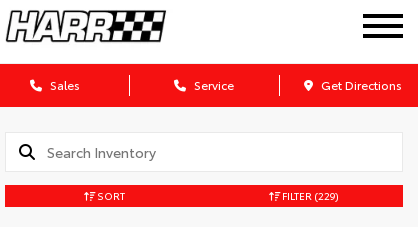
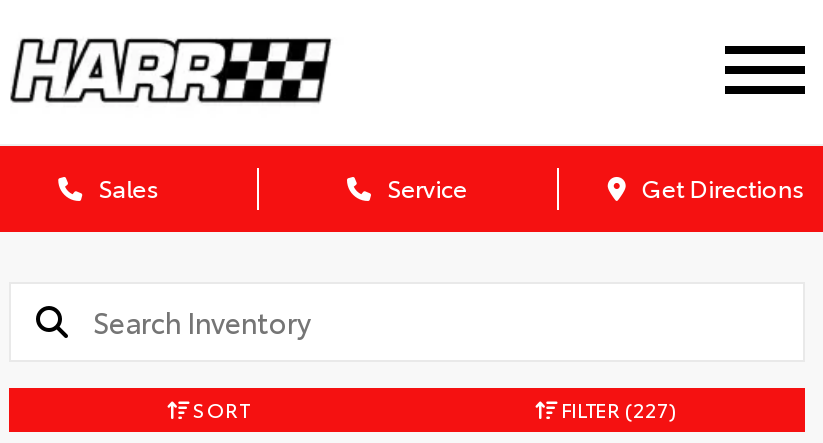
[279,188,338,203] FILTER (229) -> [557,394,677,424] FILTER (227)

